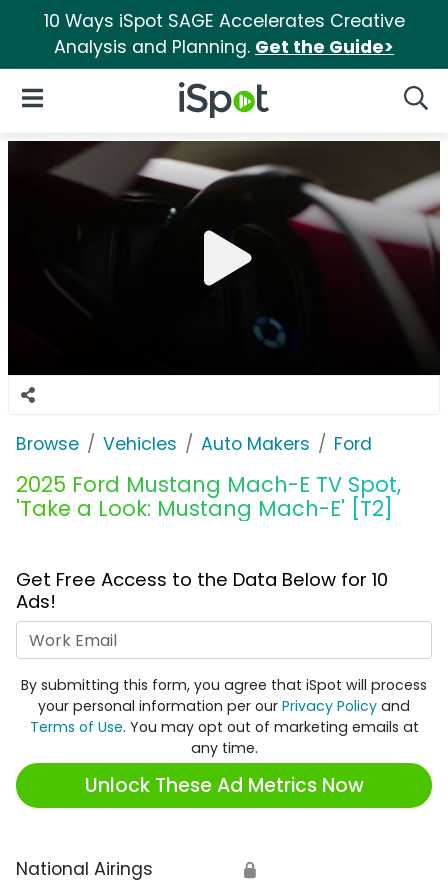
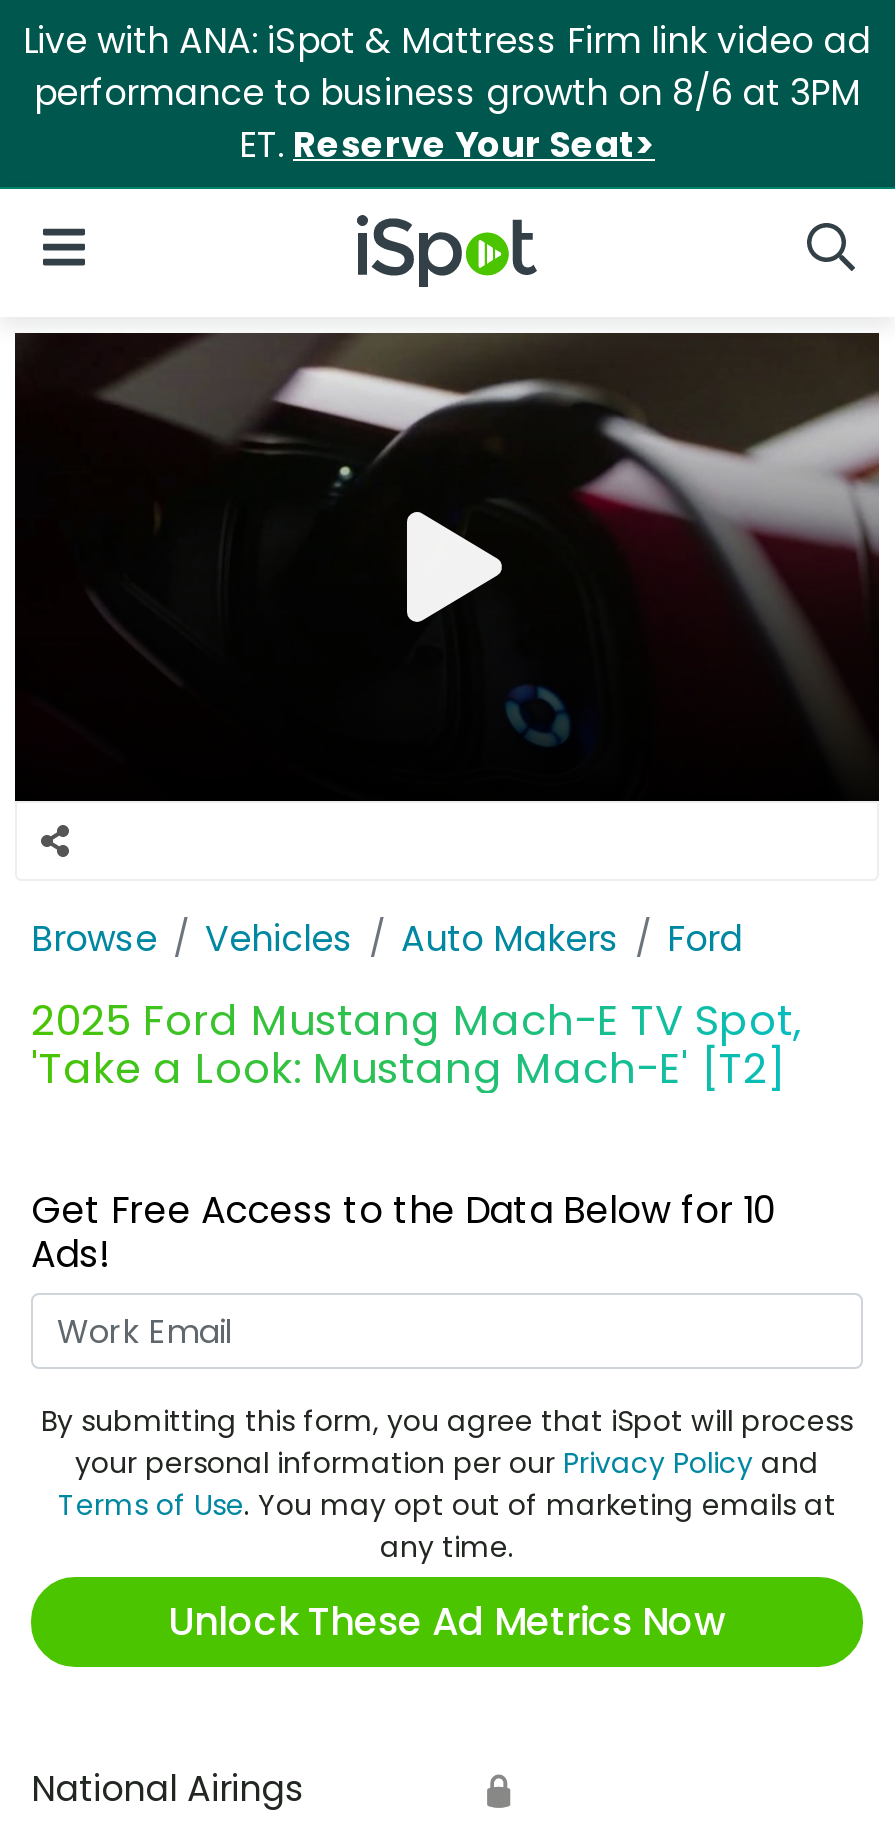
[43,9,404,59] 10 Ways iSpot SAGE Accelerates Creative | Analysis and Planning. Get the Guide> -> [23,17,871,169] Live with ANA: iSpot & Mattress Firm link video ad | performance to business growth on 8/6 at 3PM | ET. Reserve Your Seat>

